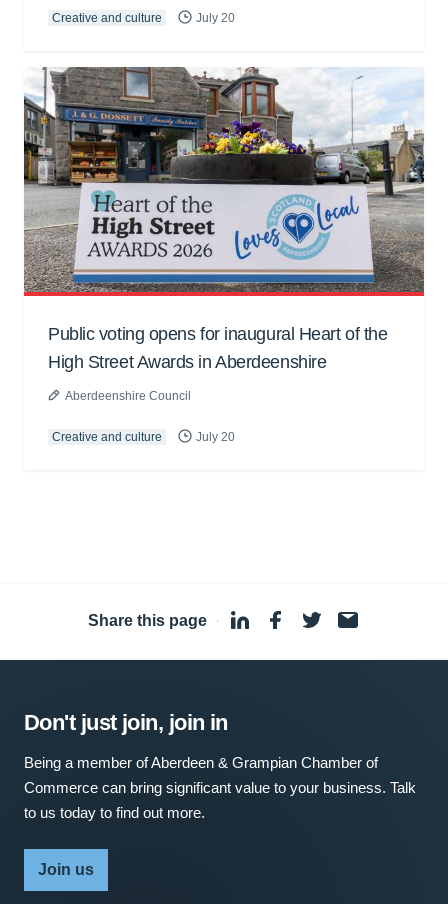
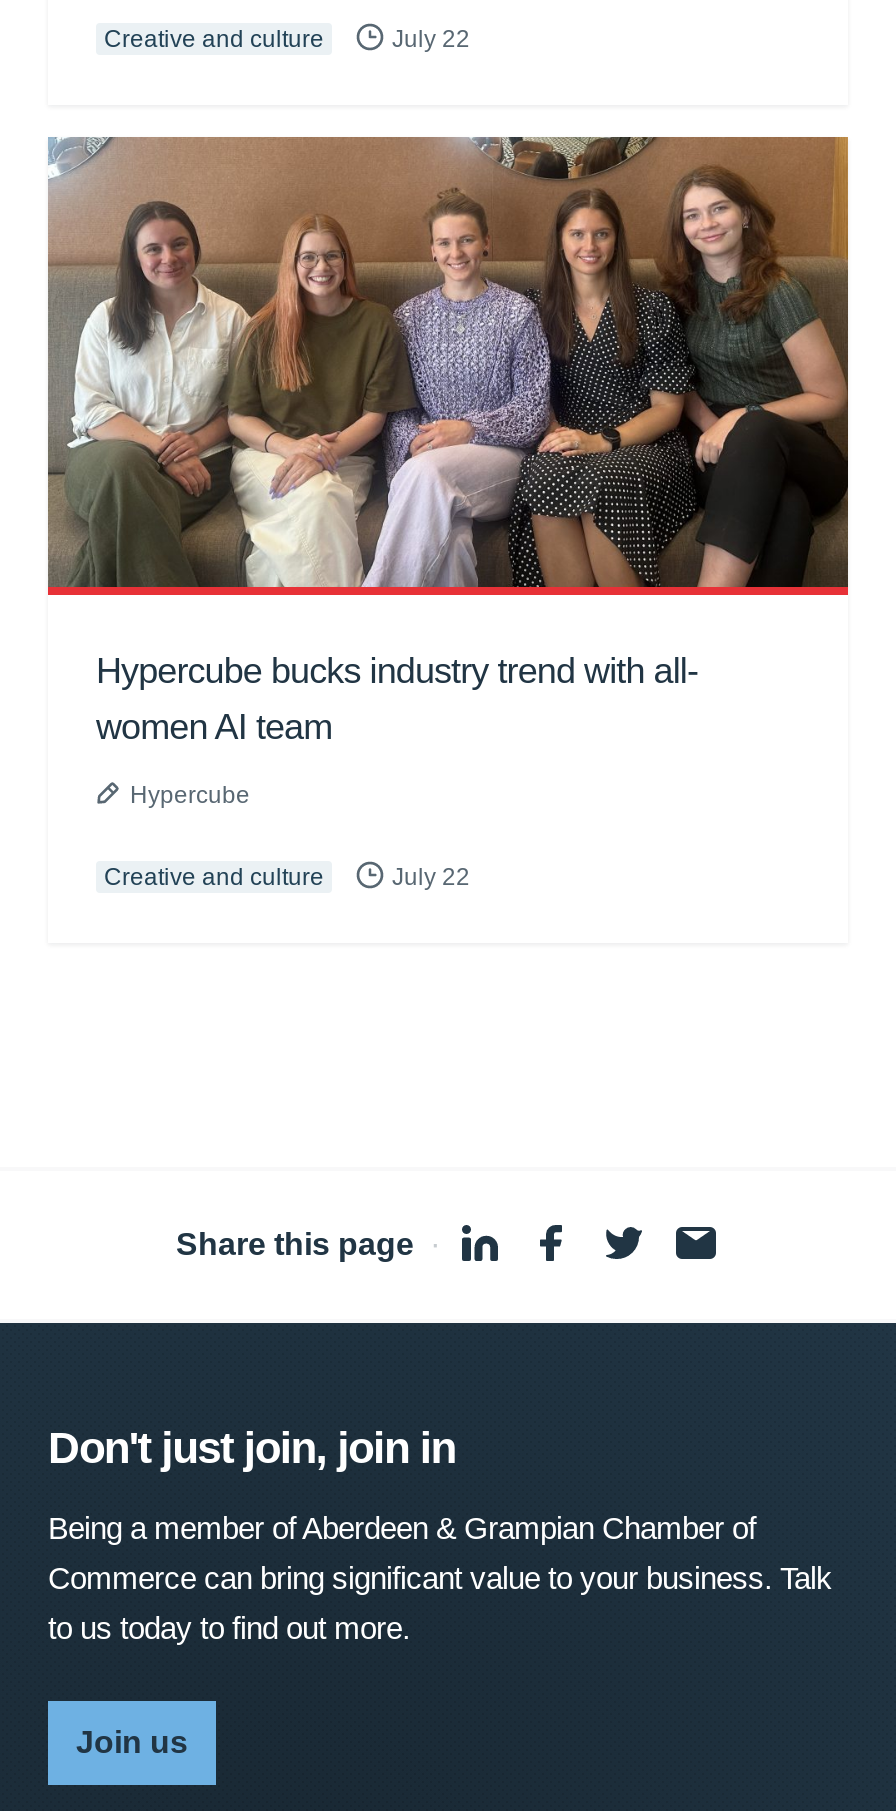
[193,11,235,25] July 20 -> [386,26,470,54] July 22
[23,67,424,372] [image] | Public voting opens for inaugural Heart of the | High Street Awards in Aberdeenshire -> [46,135,850,748] [image] | Hypercube bucks industry trend with all- | women AI team
[65,389,191,403] Aberdeenshire Council -> [130,782,250,810] Hypercube
[193,430,235,444] July 20 -> [386,863,470,891] July 22

